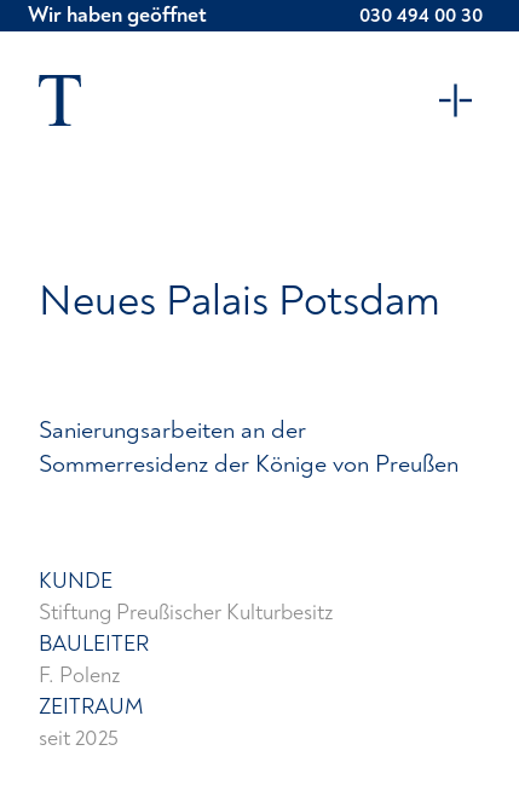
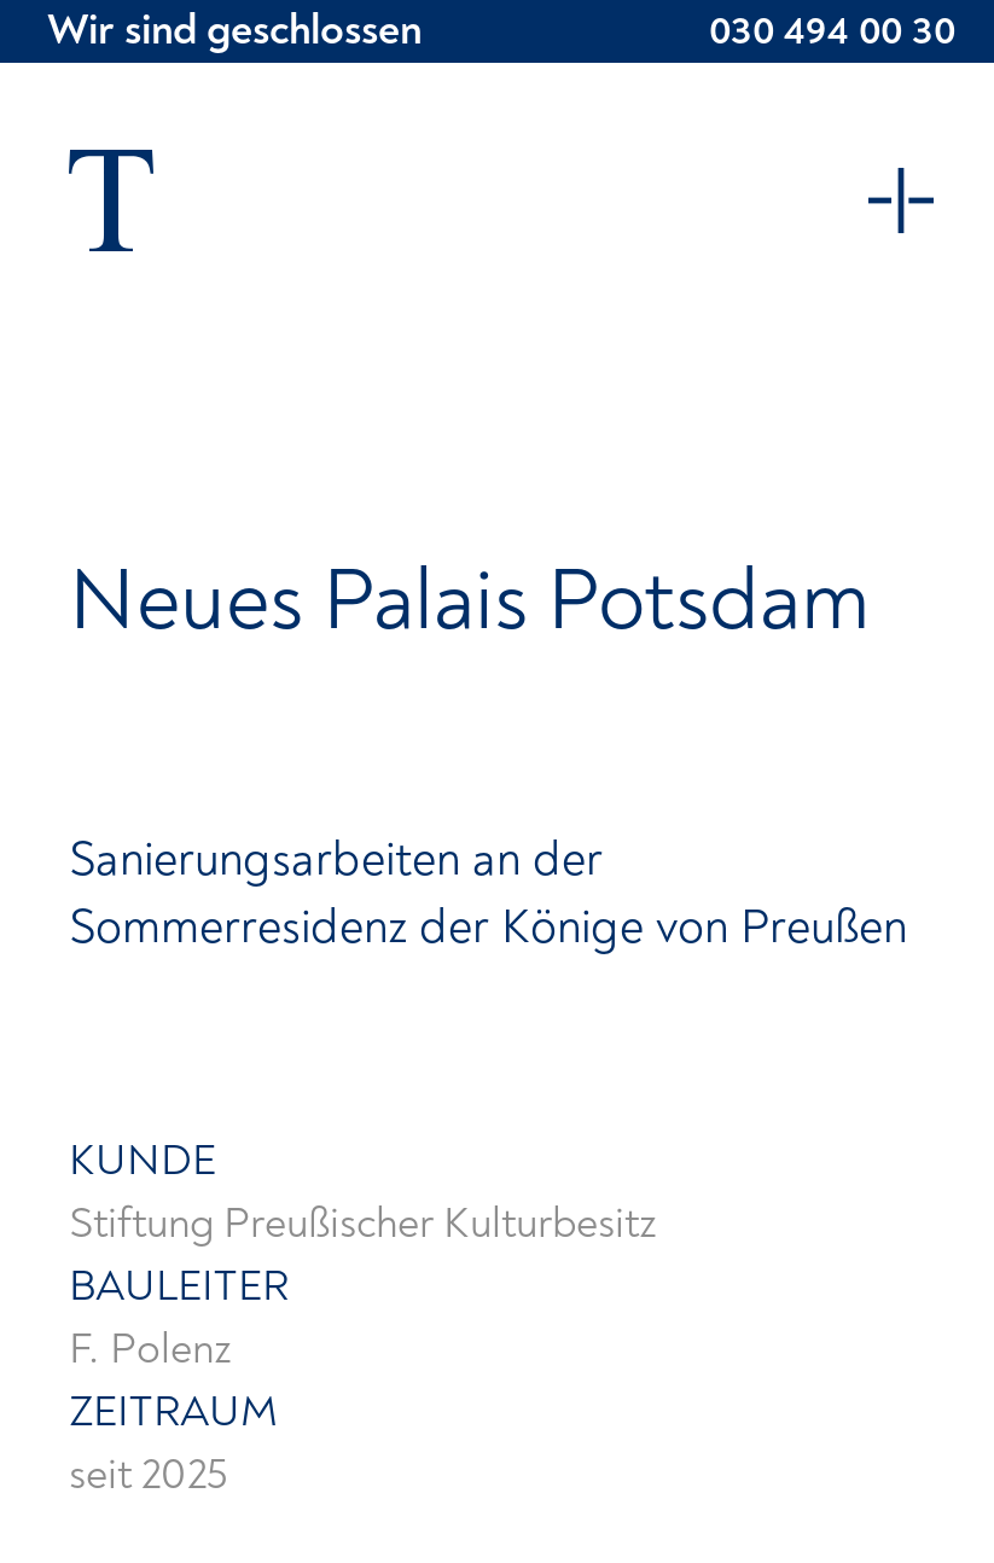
[28,1,207,29] Wir haben geöffnet -> [47,2,422,58] Wir sind geschlossen

